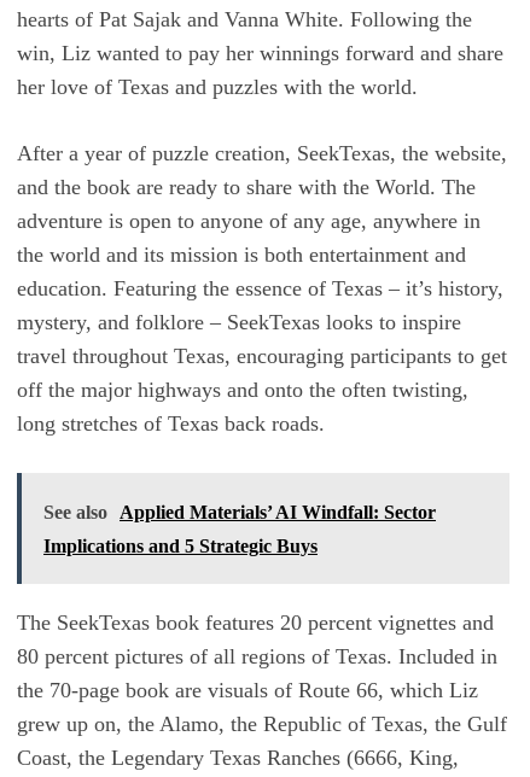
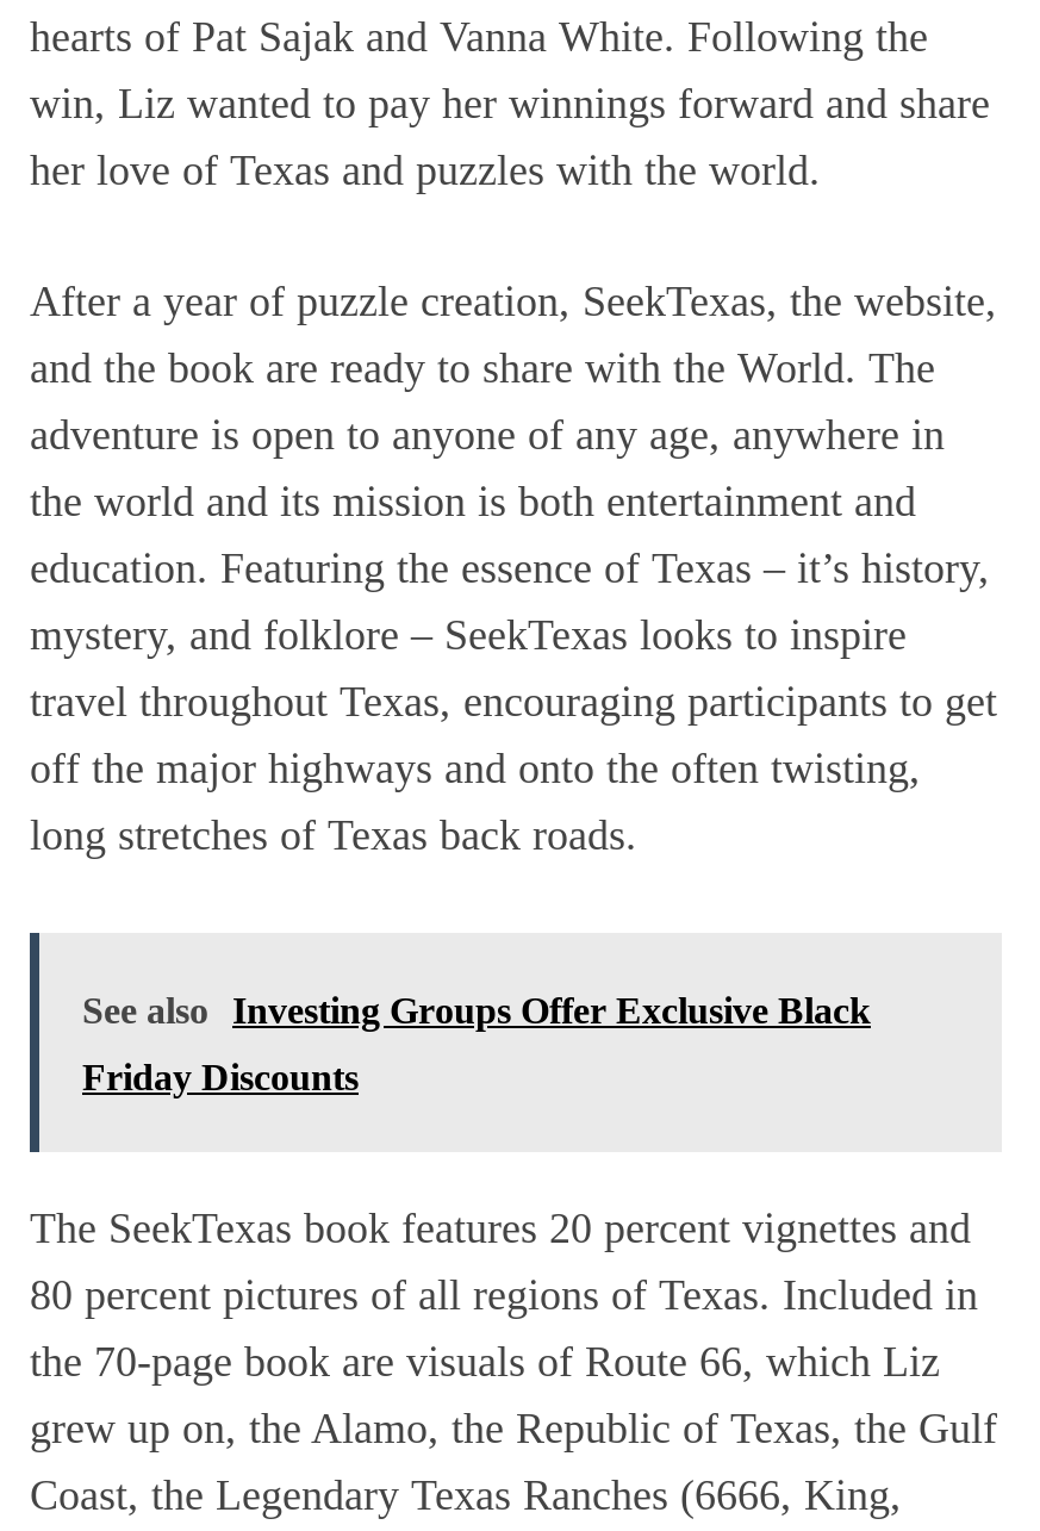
[43,502,436,522] See also Applied Materials’ AI Windfall: Sector -> [82,990,871,1031] See also Investing Groups Offer Exclusive Black
[43,536,318,556] Implications and 5 Strategic Buys -> [82,1057,359,1097] Friday Discounts

